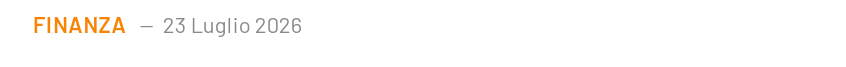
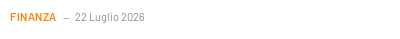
[33,12,303,38] FINANZA 23 Luglio 2026 -> [10,10,145,23] FINANZA 22 Luglio 2026

